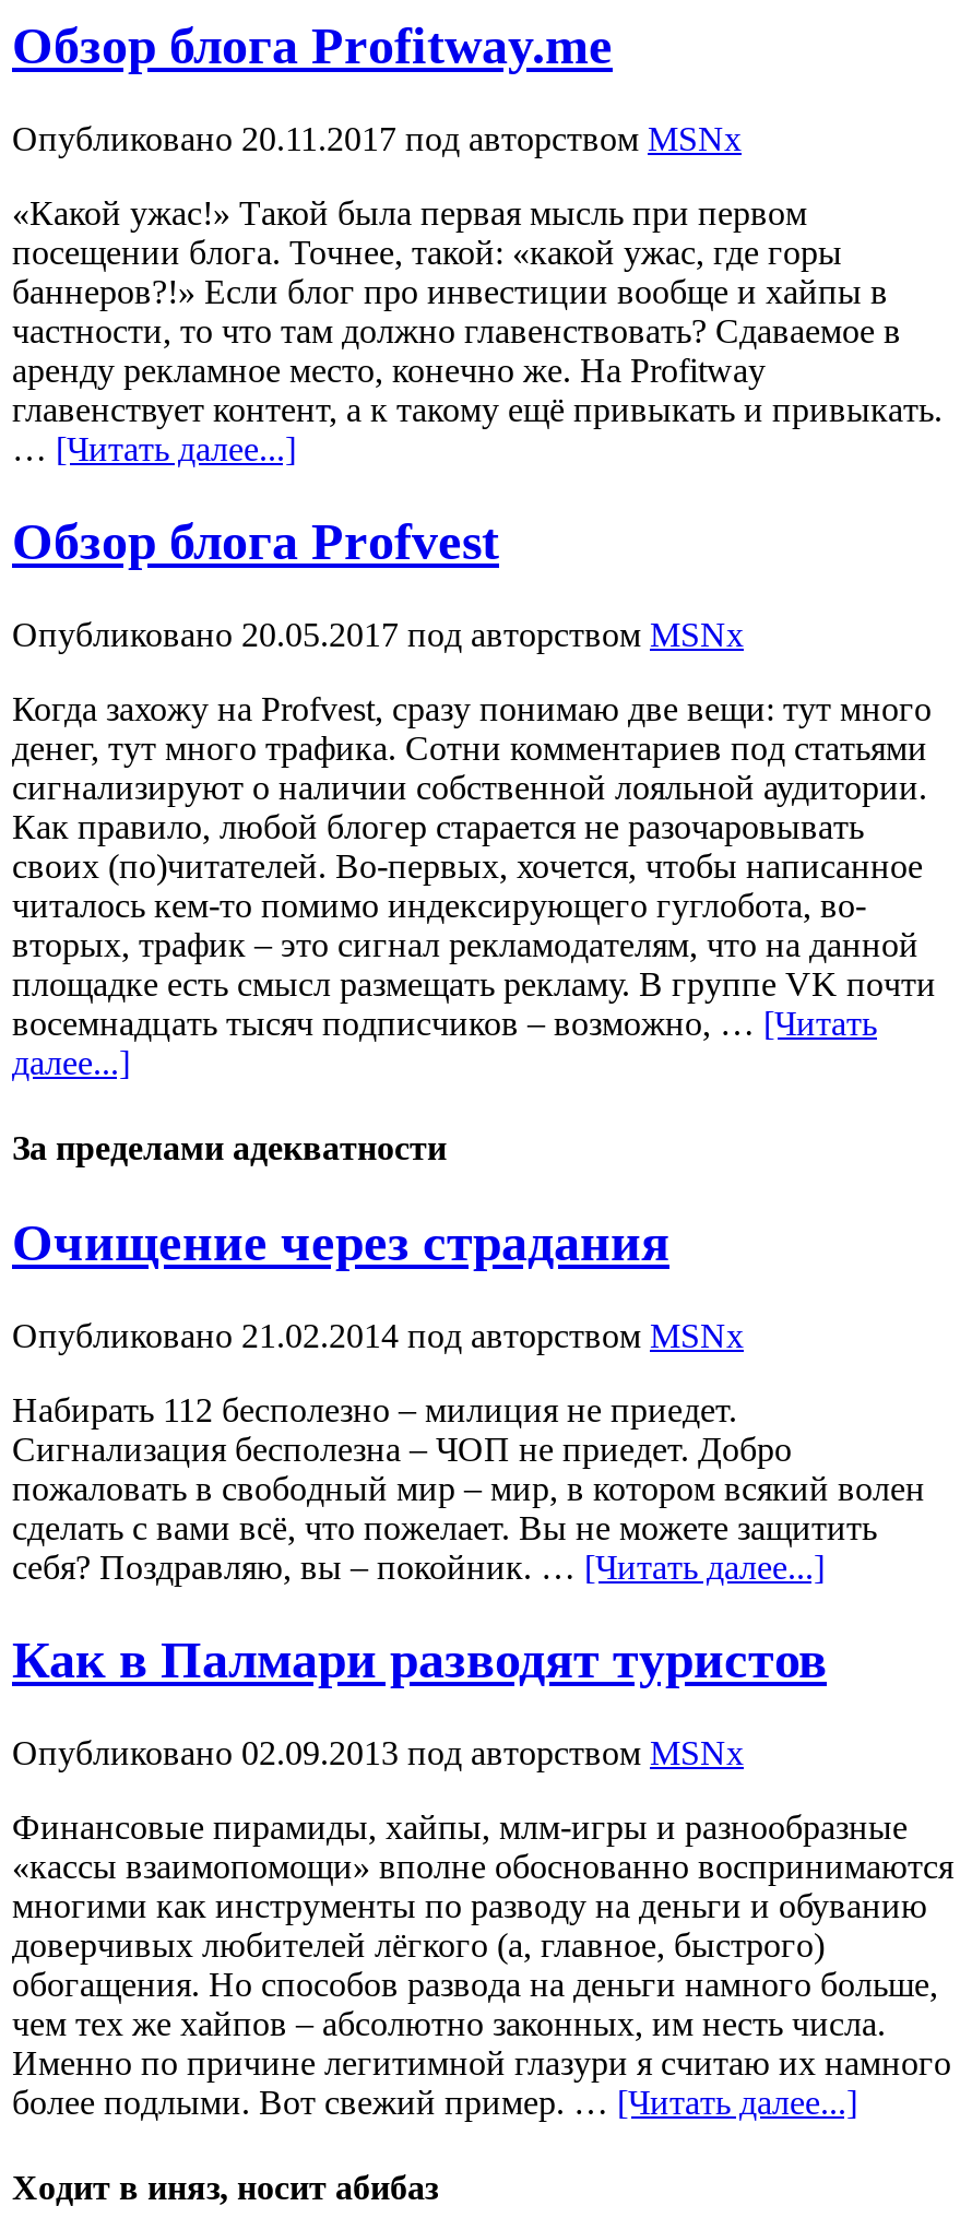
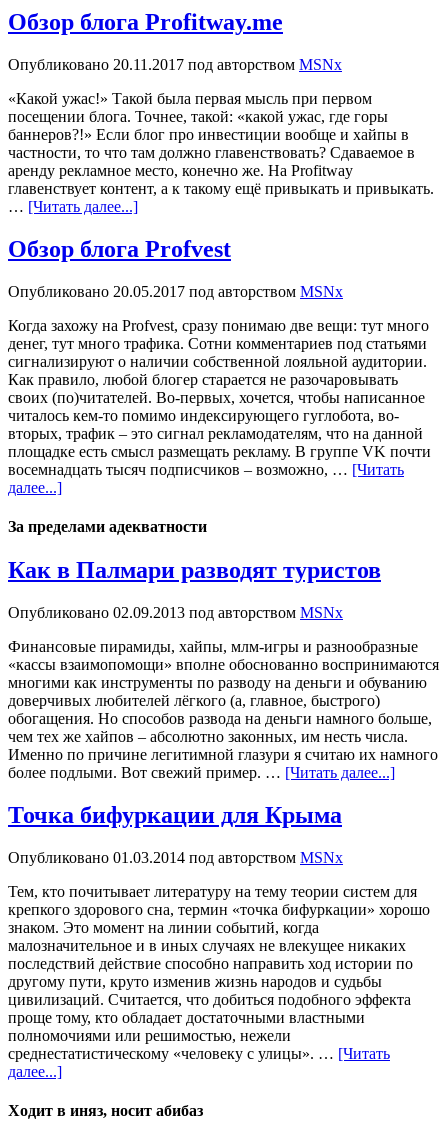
[12,1215,925,1587] Очищение через страдания | Опубликовано 21.02.2014 под авторством MSNx | Набирать 112 бесполезно – милиция не приедет. | Сигнализация бесполезна – ЧОП не приедет. Добро | пожаловать в свободный мир – мир, в котором всякий волен | сделать с вами всё, что пожелает. Вы не можете защитить | себя? Поздравляю, вы – покойник. … [Читать далее...] -> none
moved [12,1632,953,2121] -> [8,557,439,781]: Как в Палмари разводят туристов | Опубликовано 02.09.2013 под авторством MSNx | Финансовые пирамиды, хайпы, млм-игры и разнообразные | ... | Именно по причине легитимной глазури я считаю их намного | более подлыми. Вот свежий пример. … [Читать далее...]
none -> [8,802,430,1080] Точка бифуркации для Крыма | Опубликовано 01.03.2014 под авторством MSNx | Тем, кто почитывает литературу на тему теории систем для | крепкого здорового сна, термин «точка бифуркации» хорошо | знаком. Это момент на линии событий, когда | малозначительное и в иных случаях не влекущее никаких | последствий действие способно направить ход истории по | другому пути, круто изменив жизнь народов и судьбы | цивилизаций. Считается, что добиться подобного эффекта | проще тому, кто обладает достаточными властными | полномочиями или решимостью, нежели | среднестатистическому «человеку с улицы». … [Читать | далее...]

